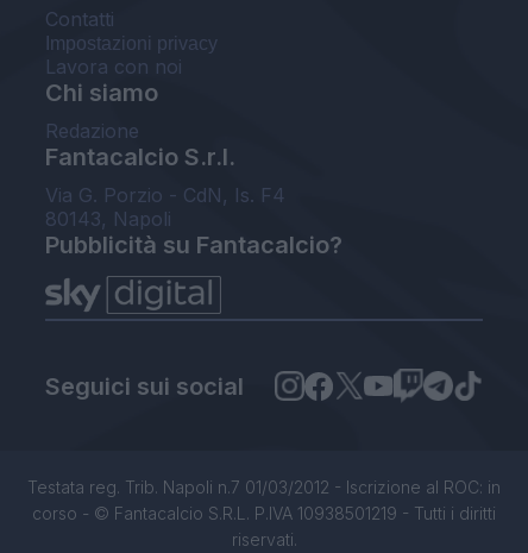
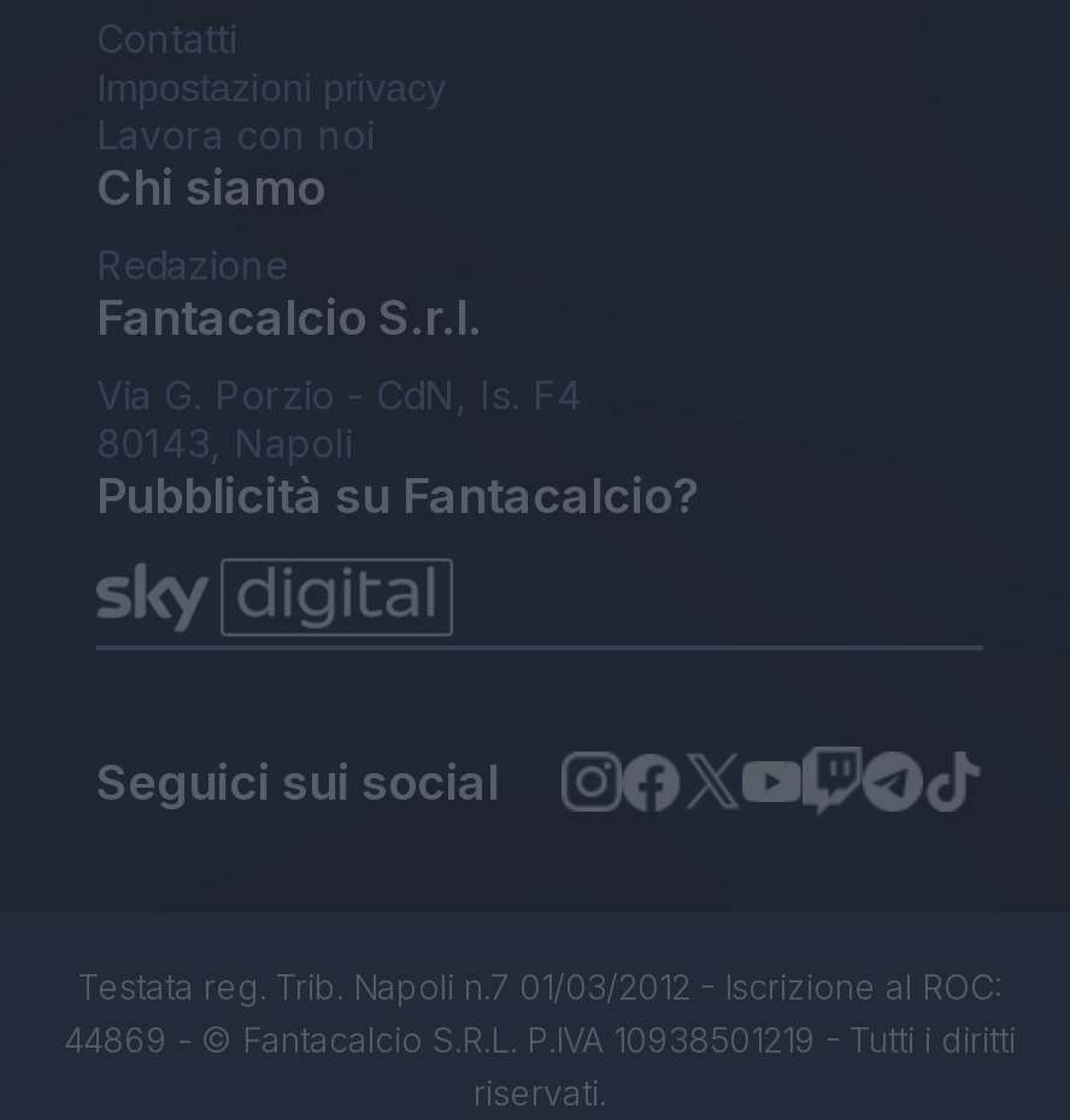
[27,477,501,523] Testata reg. Trib. Napoli n.7 01/03/2012 - Iscrizione al ROC: in | corso - © Fantacalcio S.R.L. P.IVA 10938501219 - Tutti i diritti -> [64,966,1016,1060] Testata reg. Trib. Napoli n.7 01/03/2012 - Iscrizione al ROC: | 44869 - © Fantacalcio S.R.L. P.IVA 10938501219 - Tutti i diritti

